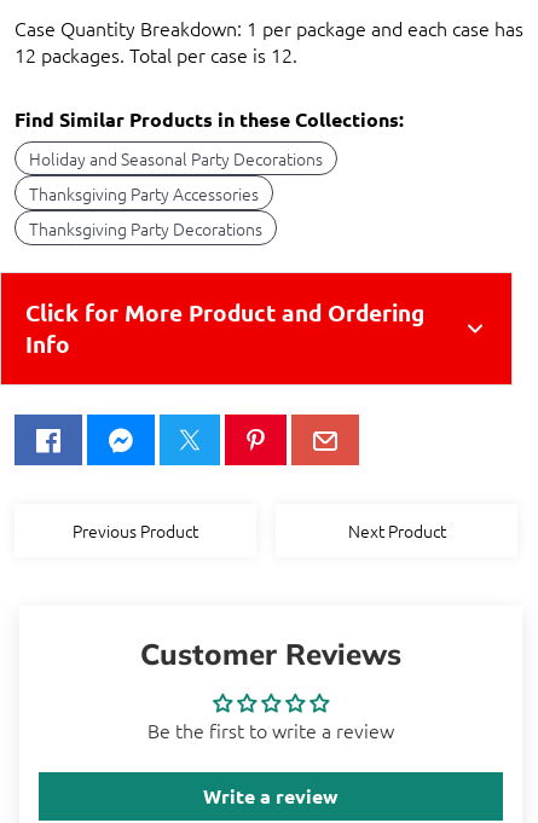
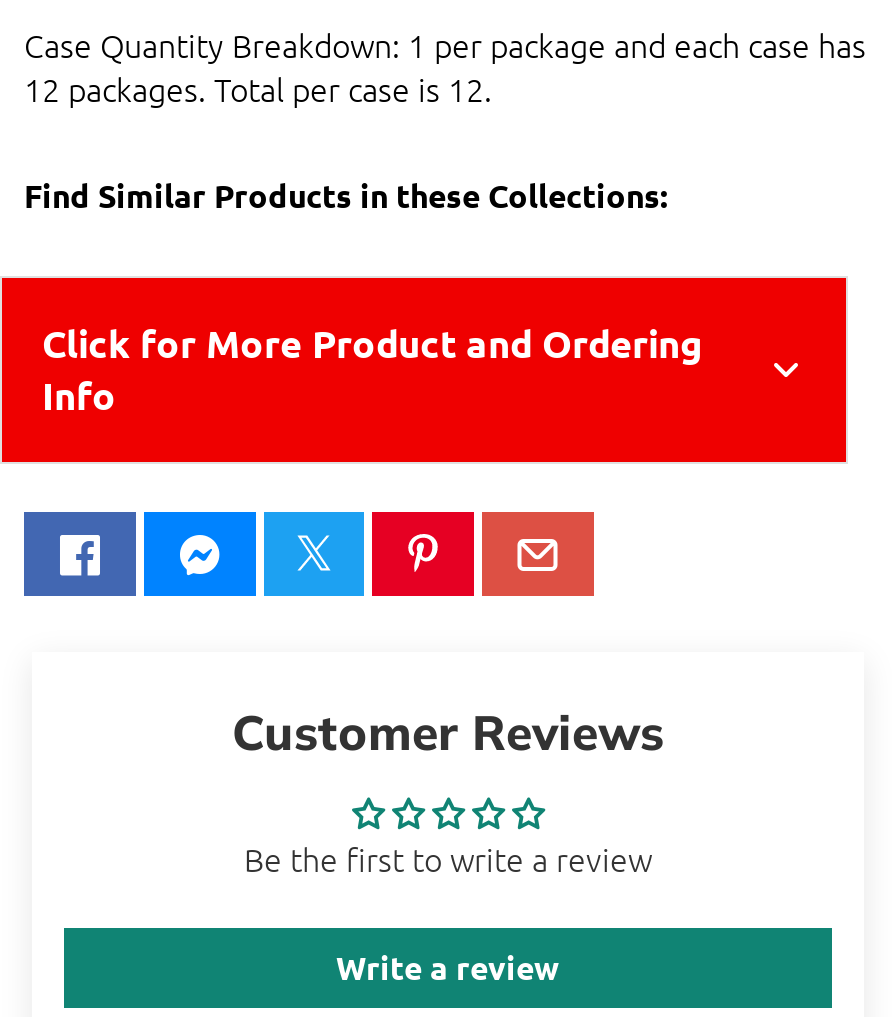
[29,146,323,240] Holiday and Seasonal Party Decorations | Thanksgiving Party Accessories | Thanksgiving Party Decorations -> none
[73,518,446,543] Previous Product | Next Product -> none

